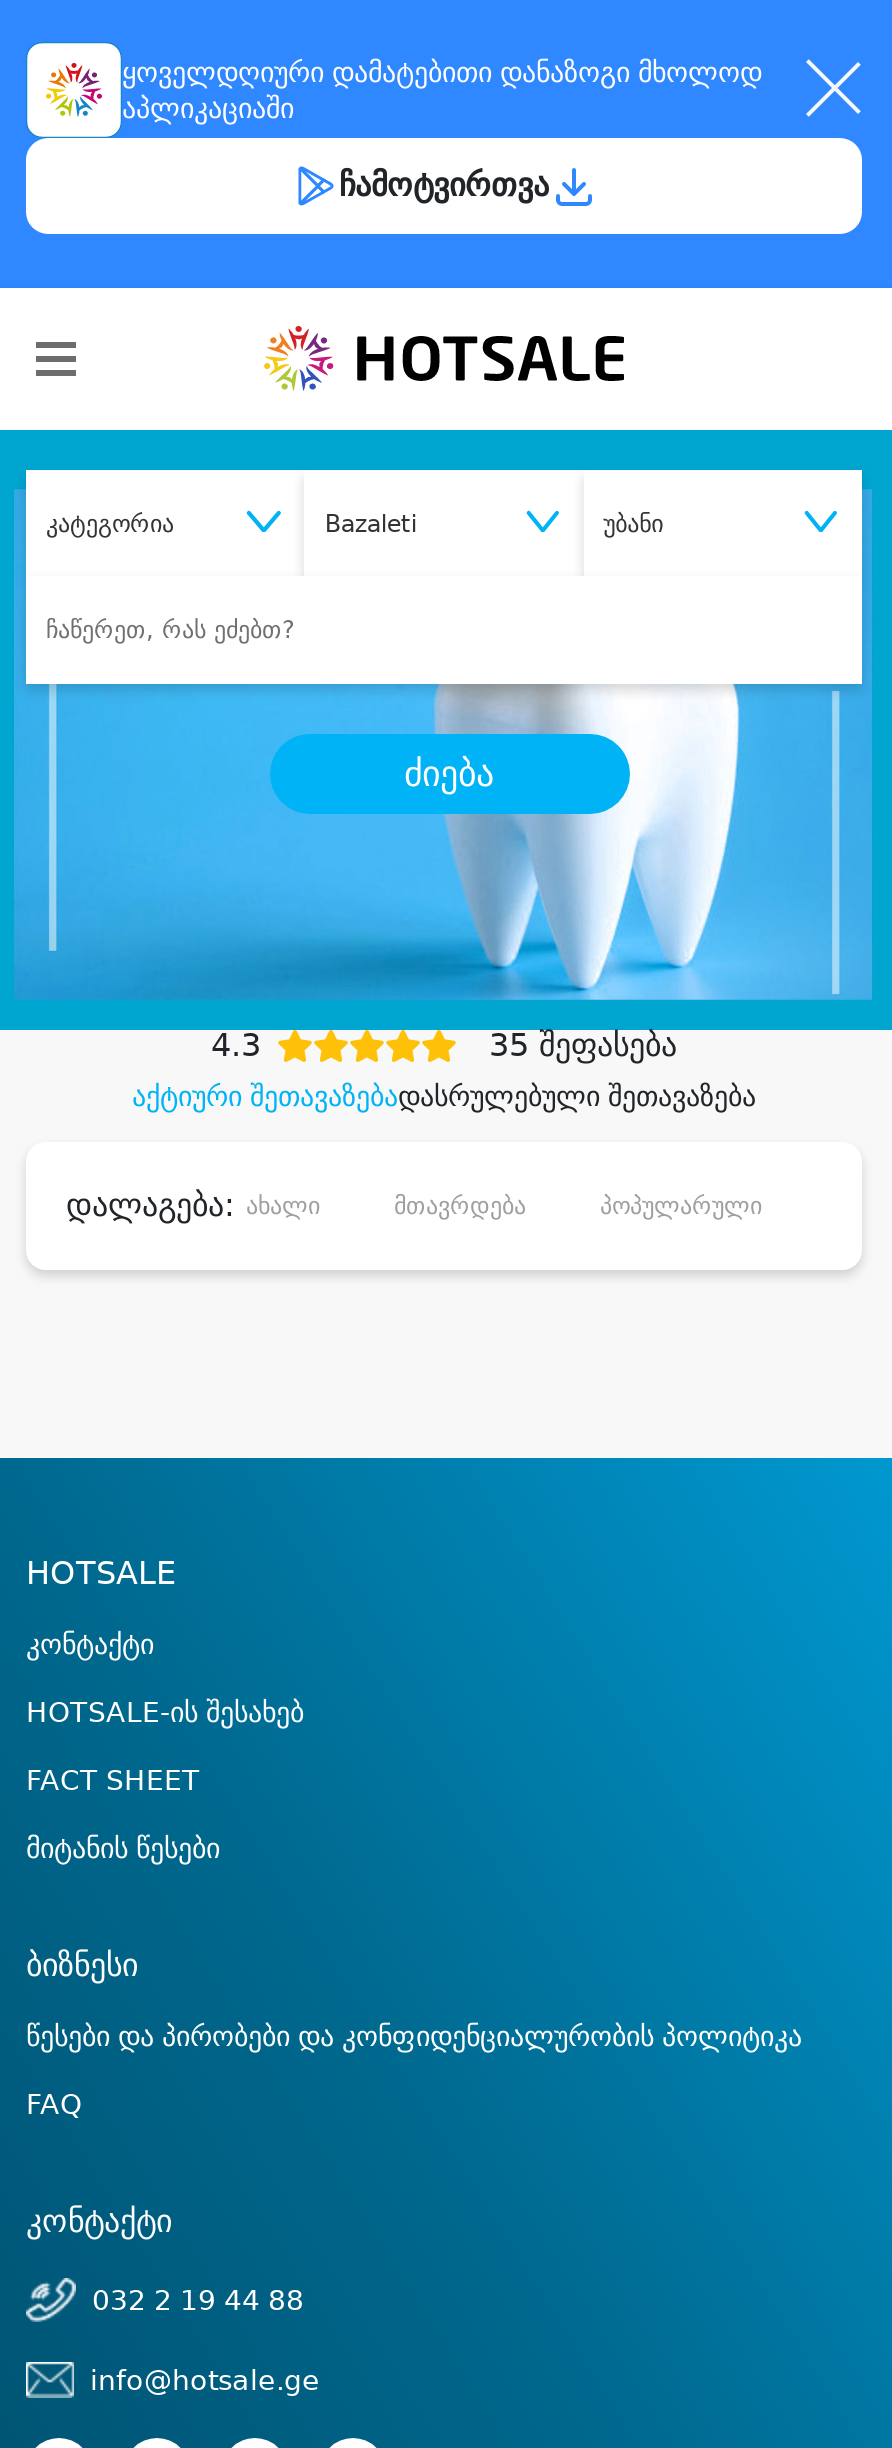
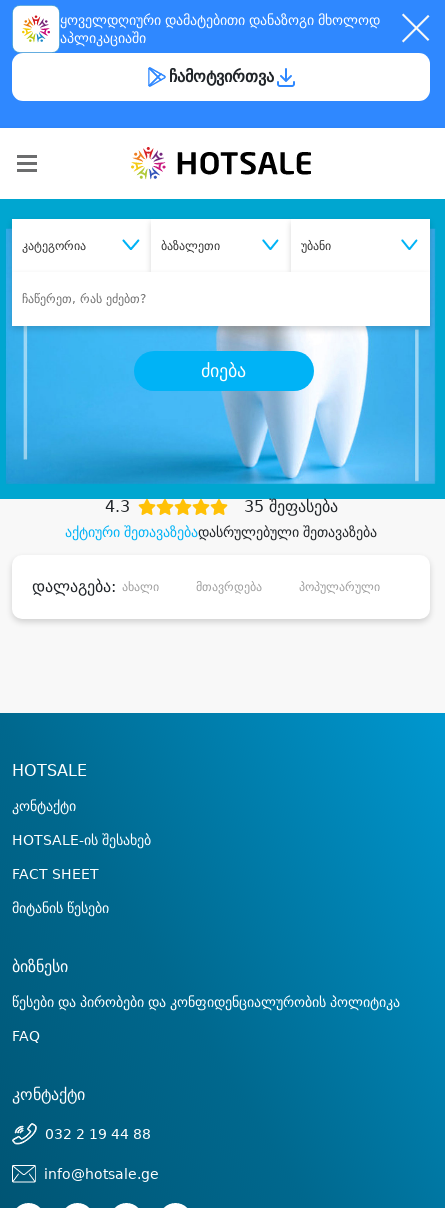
[325,510,417,538] Bazaleti -> [161,239,220,253] ბაზალეთი

